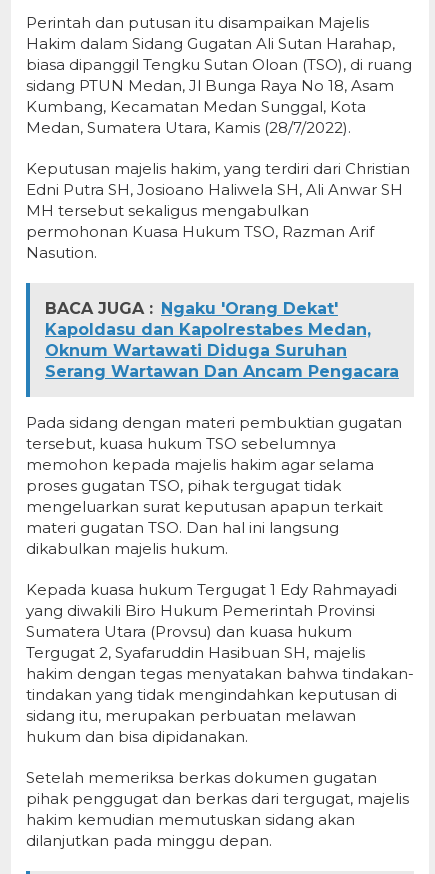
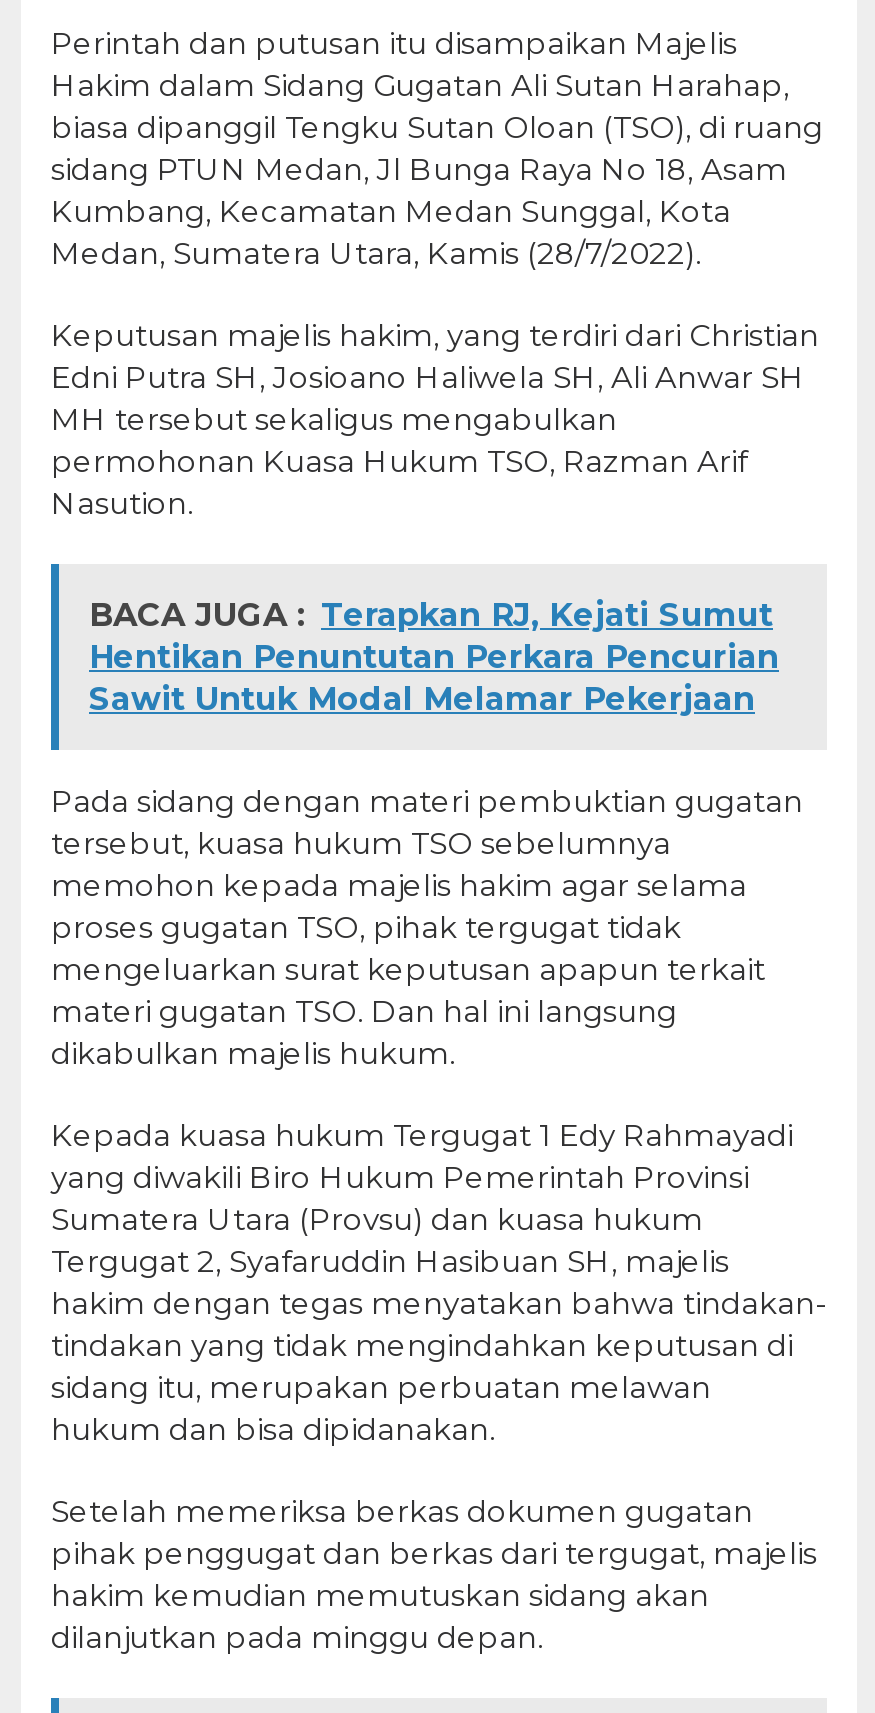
[45,299,399,381] BACA JUGA : Ngaku 'Orang Dekat' | Kapoldasu dan Kapolrestabes Medan, | Oknum Wartawati Diduga Suruhan | Serang Wartawan Dan Ancam Pengacara -> [89,596,779,718] BACA JUGA : Terapkan RJ, Kejati Sumut | Hentikan Penuntutan Perkara Pencurian | Sawit Untuk Modal Melamar Pekerjaan

